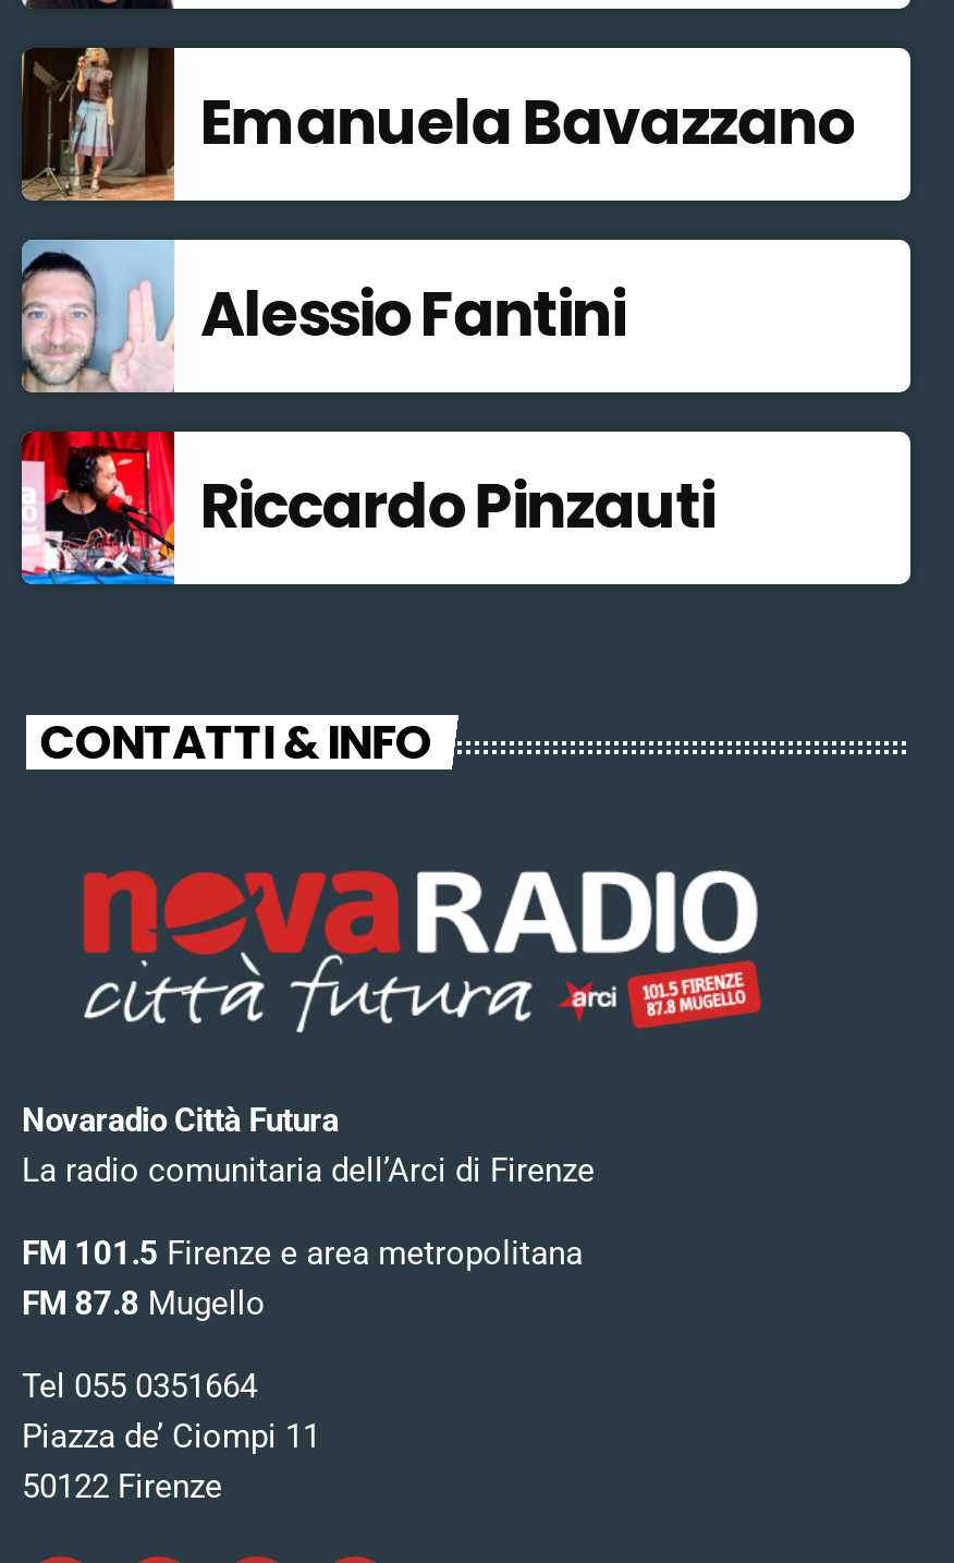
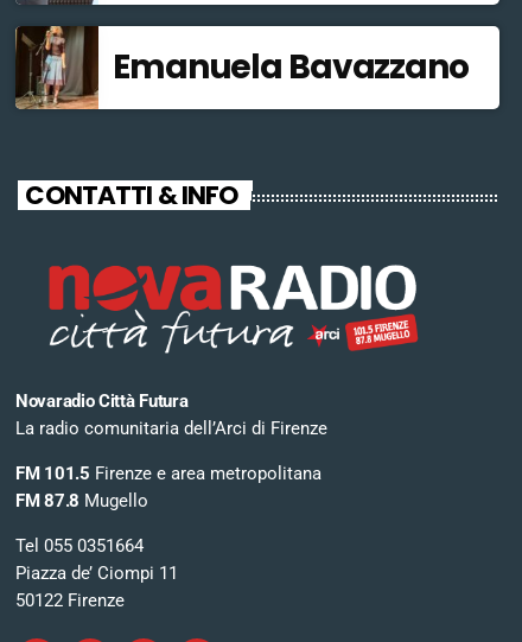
[20,273,714,586] [image] | Alessio Fantini | Riccardo Pinzauti -> none

